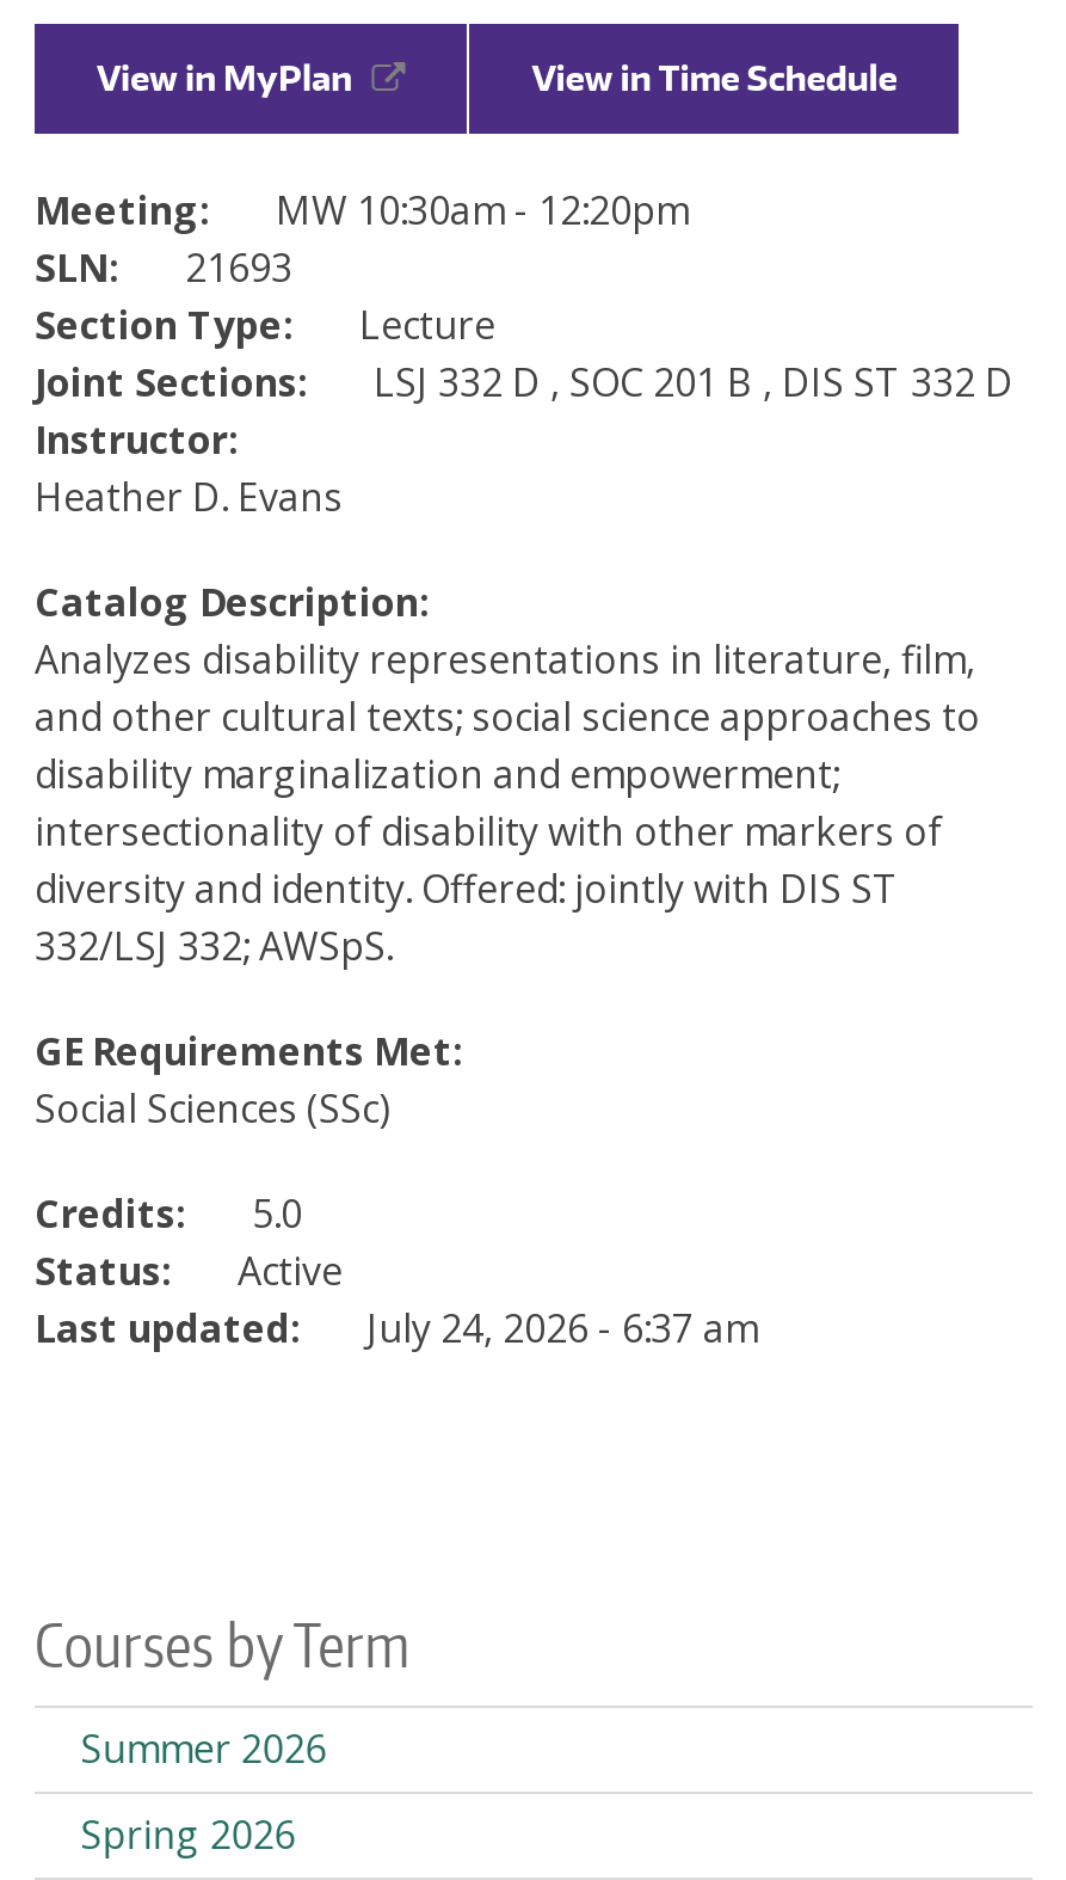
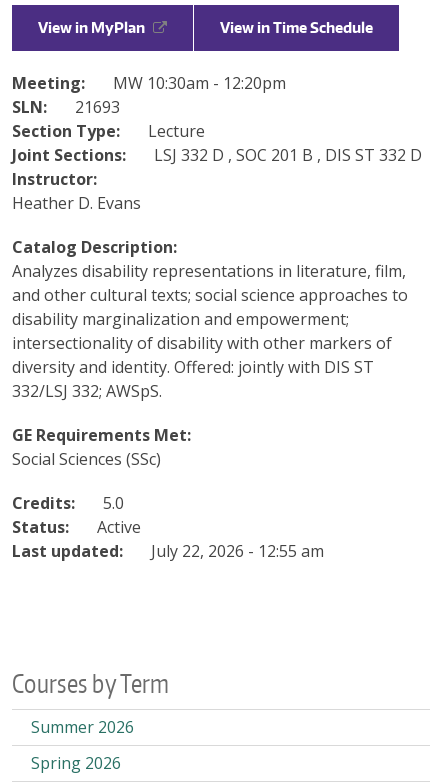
[35,1302,758,1355] Last updated: July 24, 2026 - 6:37 am -> [12,540,324,562] Last updated: July 22, 2026 - 12:55 am

